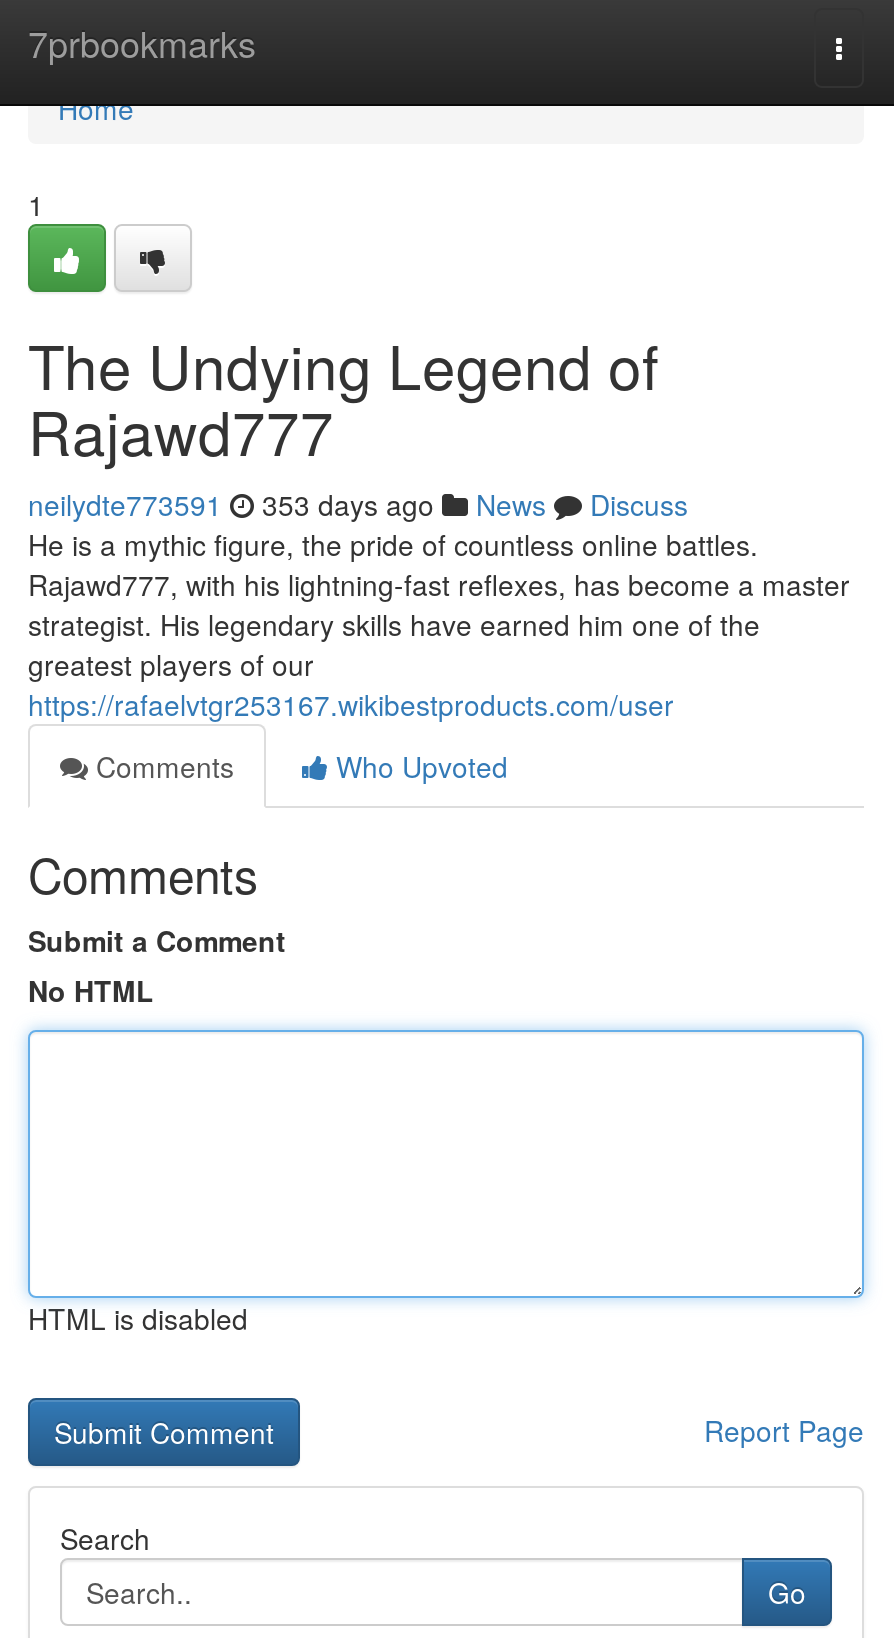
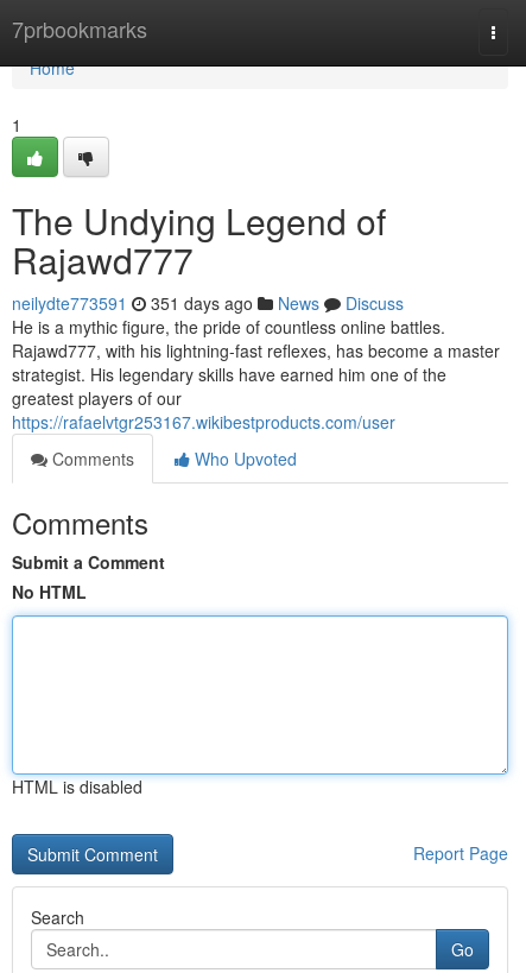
[28,484,688,524] neilydte773591 353 days ago News Discuss -> [12,291,404,315] neilydte773591 351 days ago News Discuss

